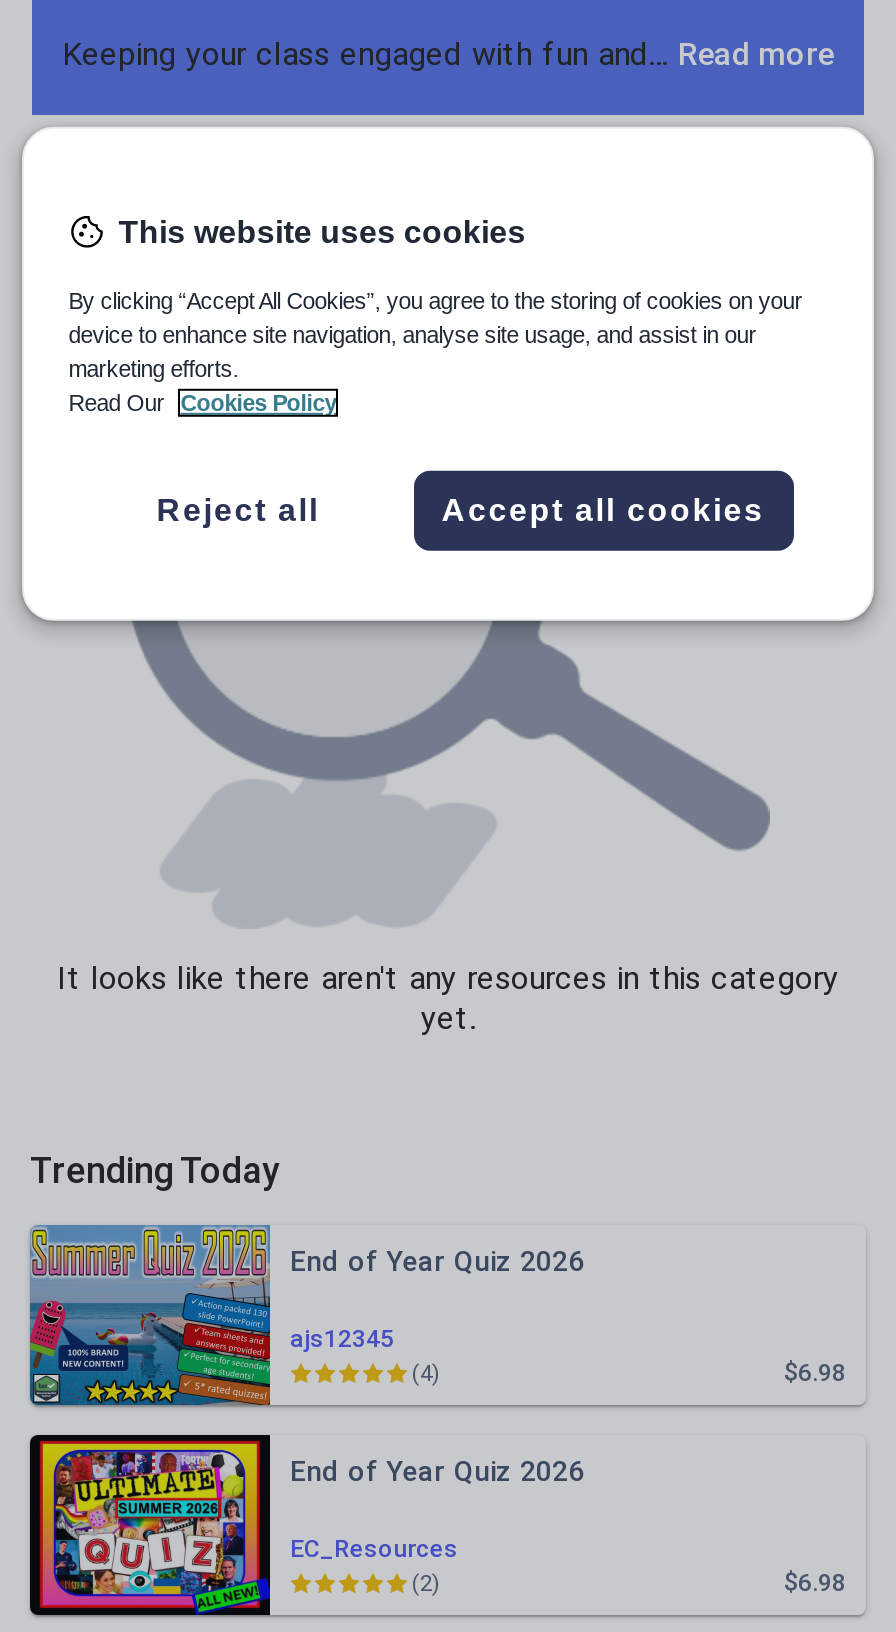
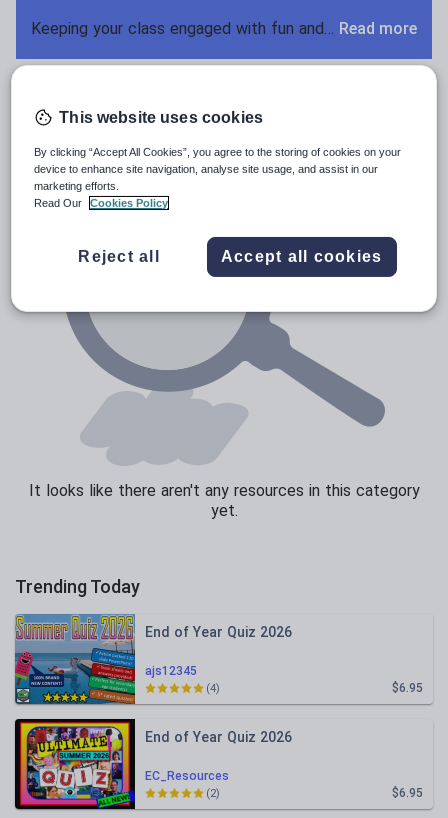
[784,1359,846,1387] $6.98 -> [392,681,423,695] $6.95
[784,1569,846,1597] $6.98 -> [392,786,423,800] $6.95

